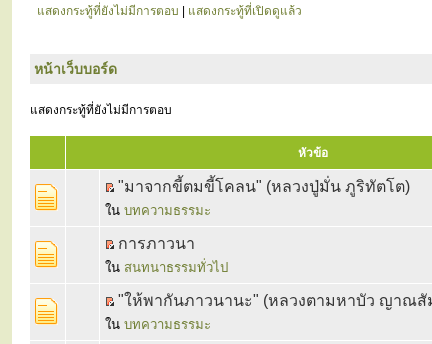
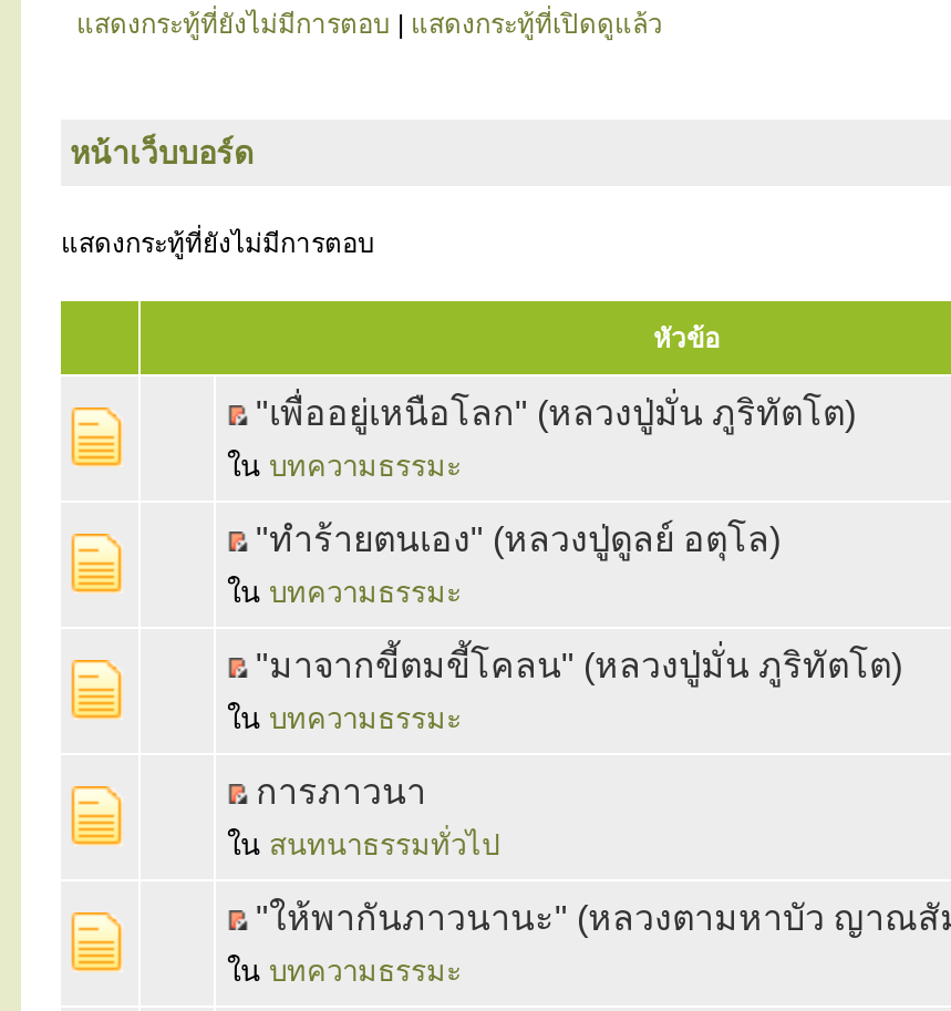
none -> [227,394,856,609] "เพื่ออยู่เหนือโลก" (หลวงปู่มั่น ภูริทัตโต) | ในบทความธรรมะ | "ทำร้ายตนเอง" (หลวงปู่ดูลย์ อตุโล) | ในบทความธรรมะ

